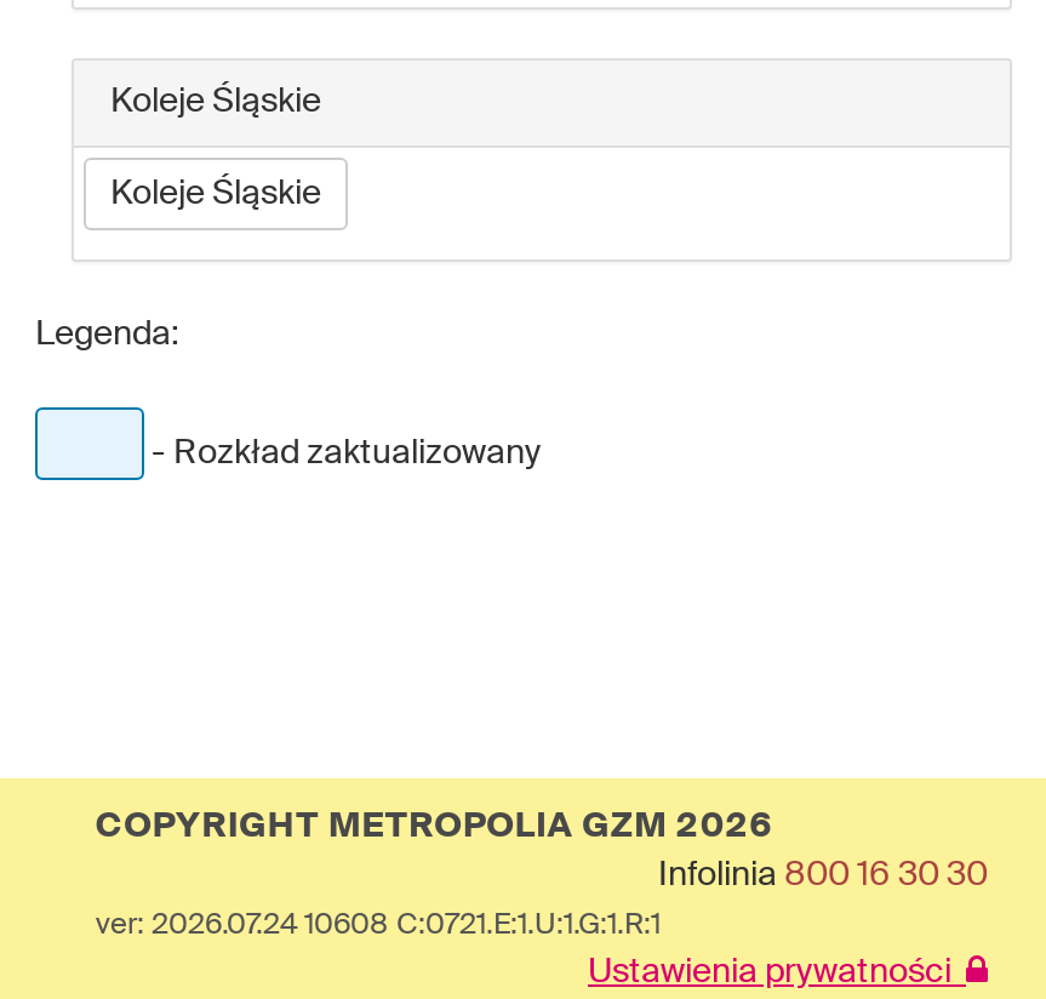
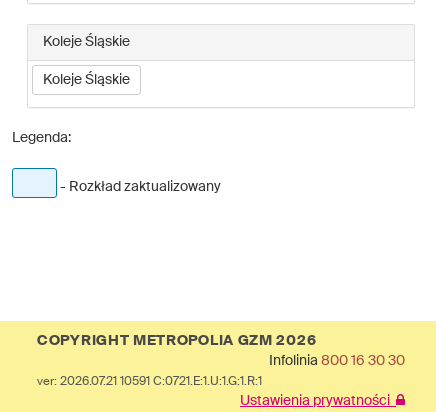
[96,912,661,941] ver: 2026.07.24 10608 C:0721.E:1.U:1.G:1.R:1 -> [37,376,262,388] ver: 2026.07.21 10591 C:0721.E:1.U:1.G:1.R:1

